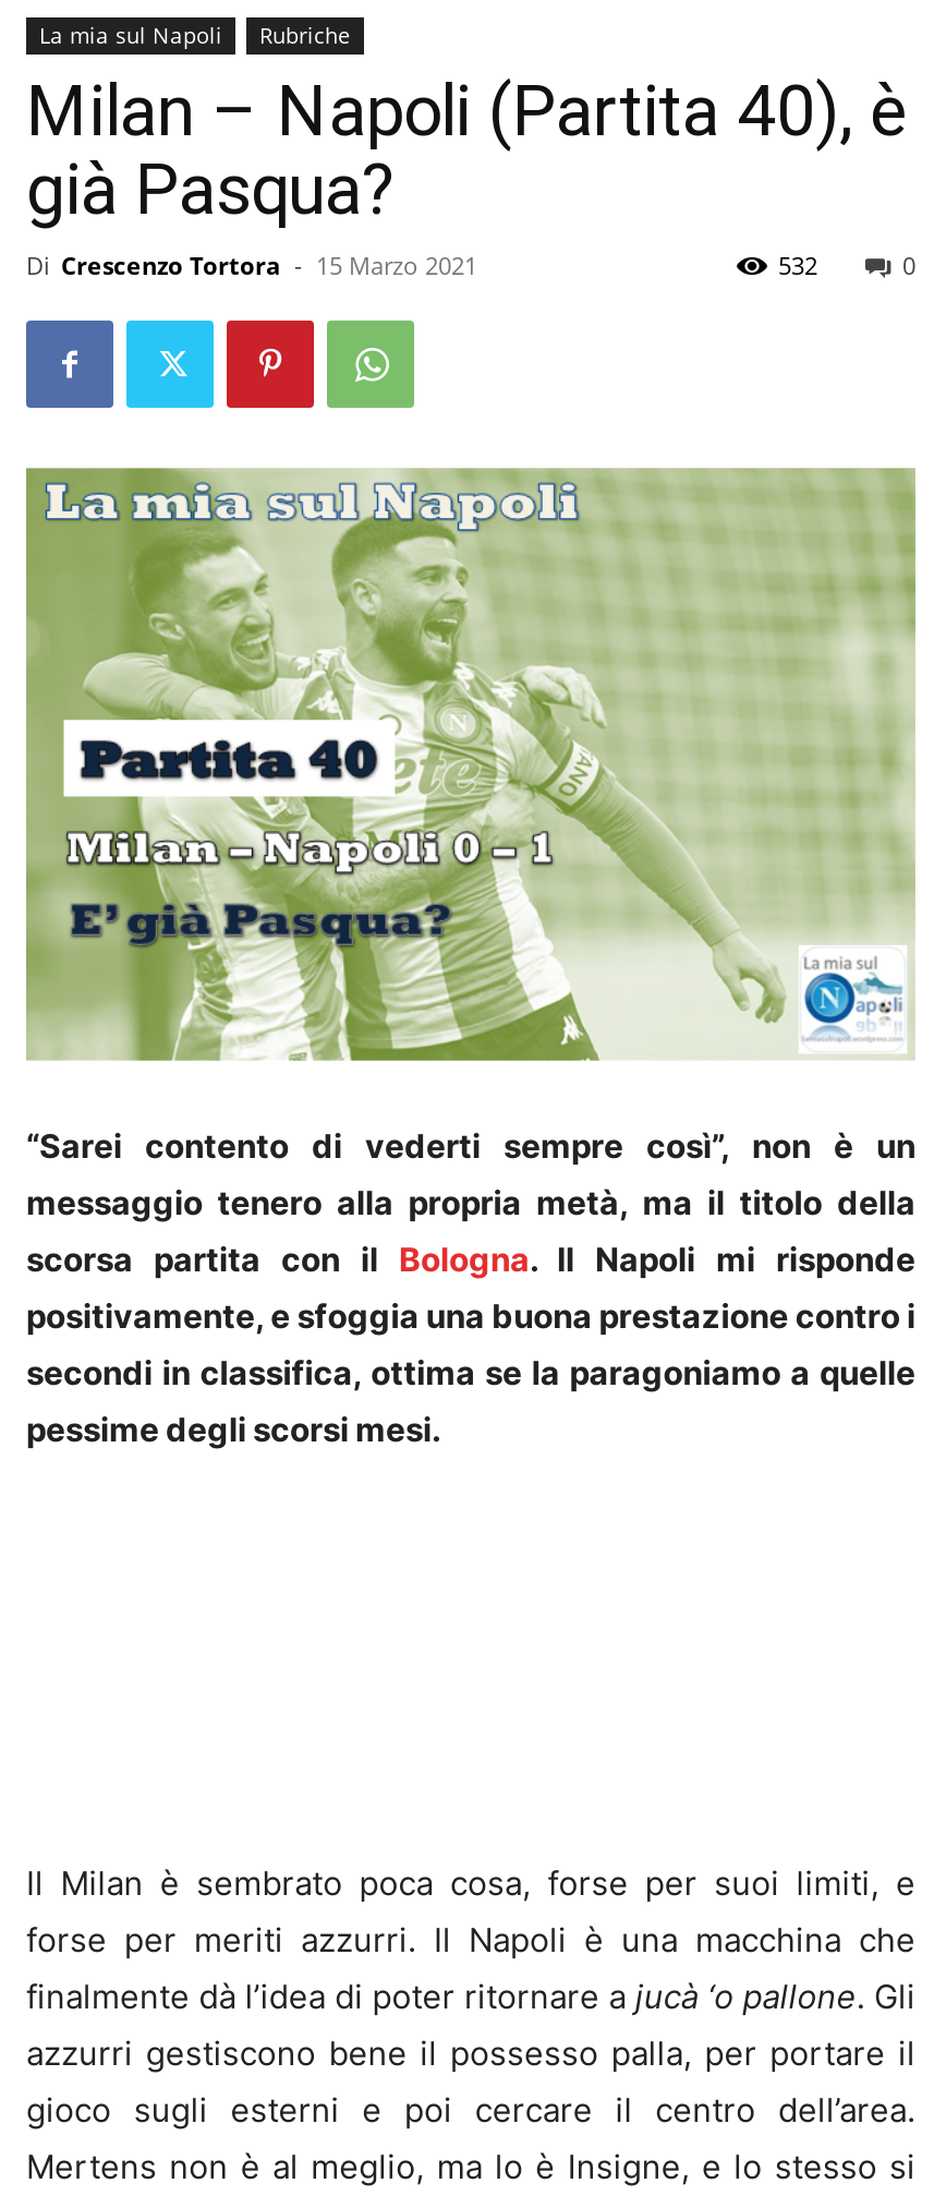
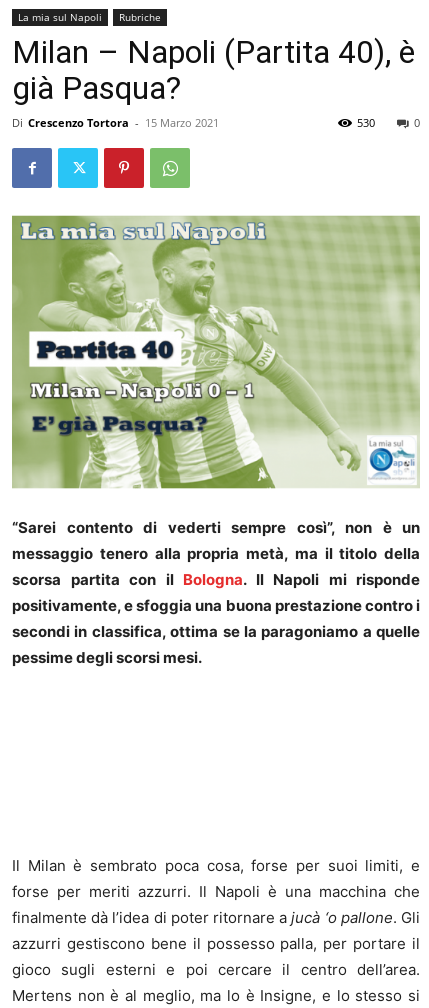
[778,249,817,282] 532 -> [357,115,375,130] 530

